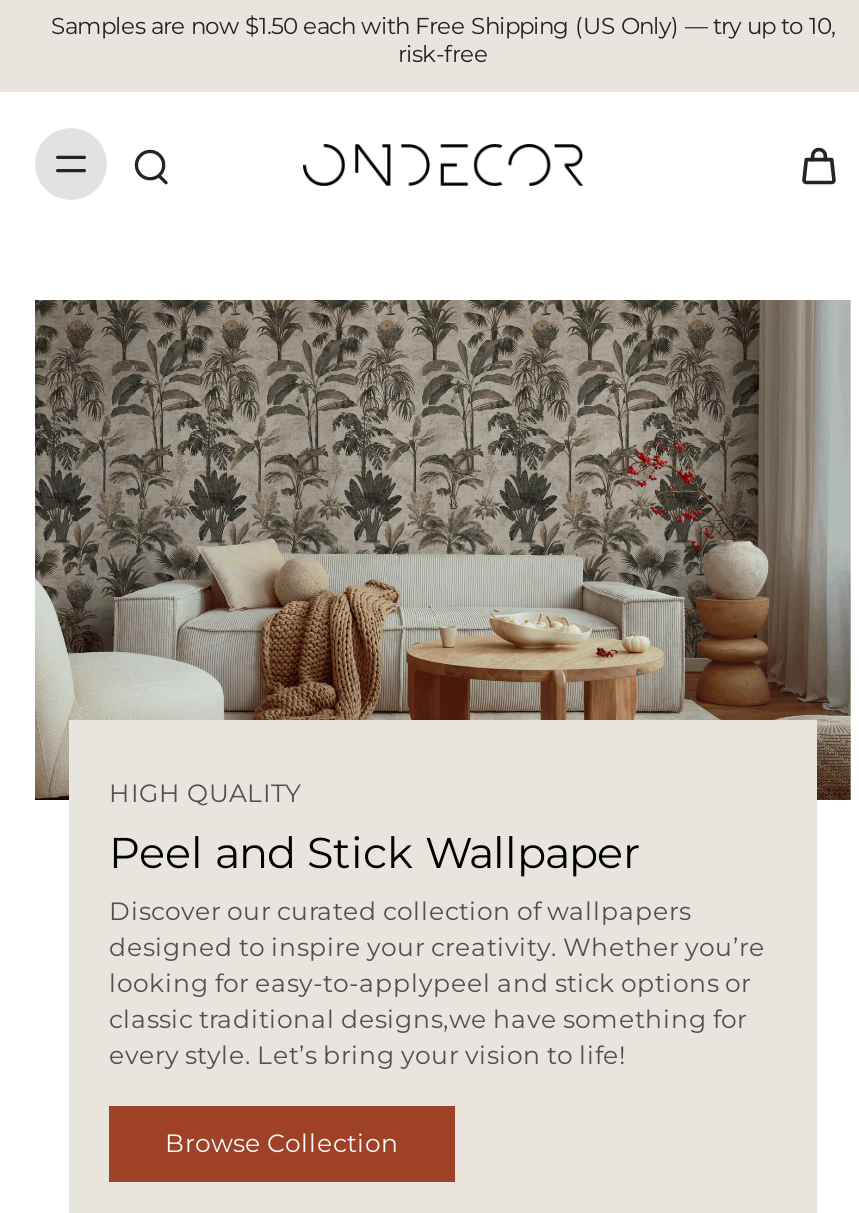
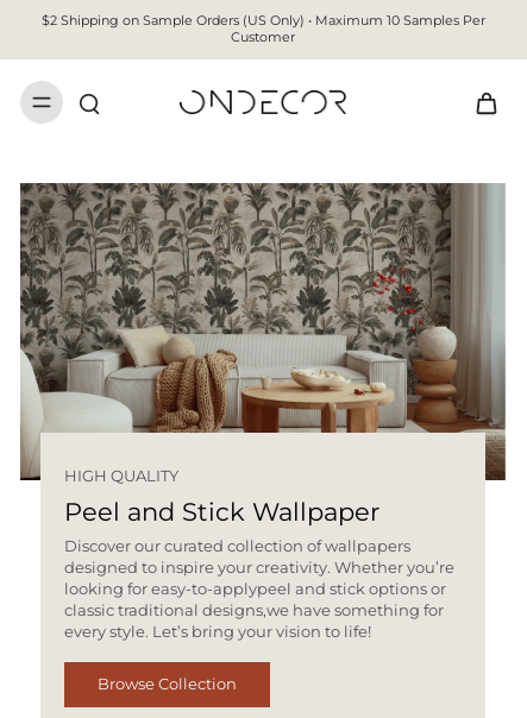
[51,12,835,68] Samples are now $1.50 each with Free Shipping (US Only) — try up to 10, | risk-free -> [41,12,485,45] $2 Shipping on Sample Orders (US Only) • Maximum 10 Samples Per | Customer

